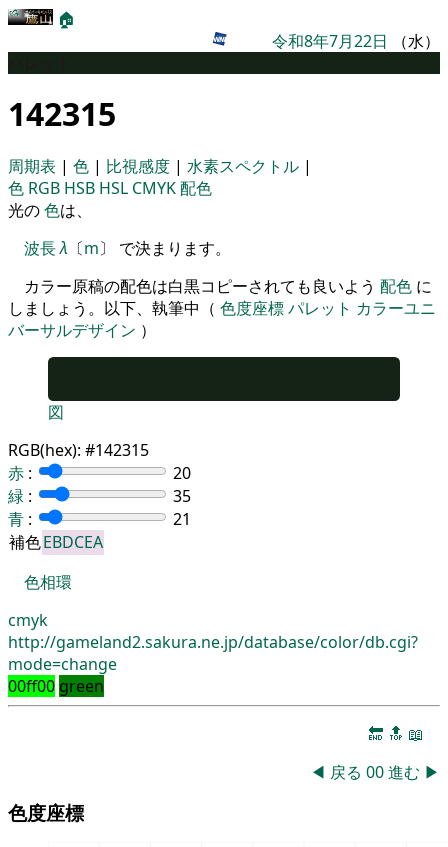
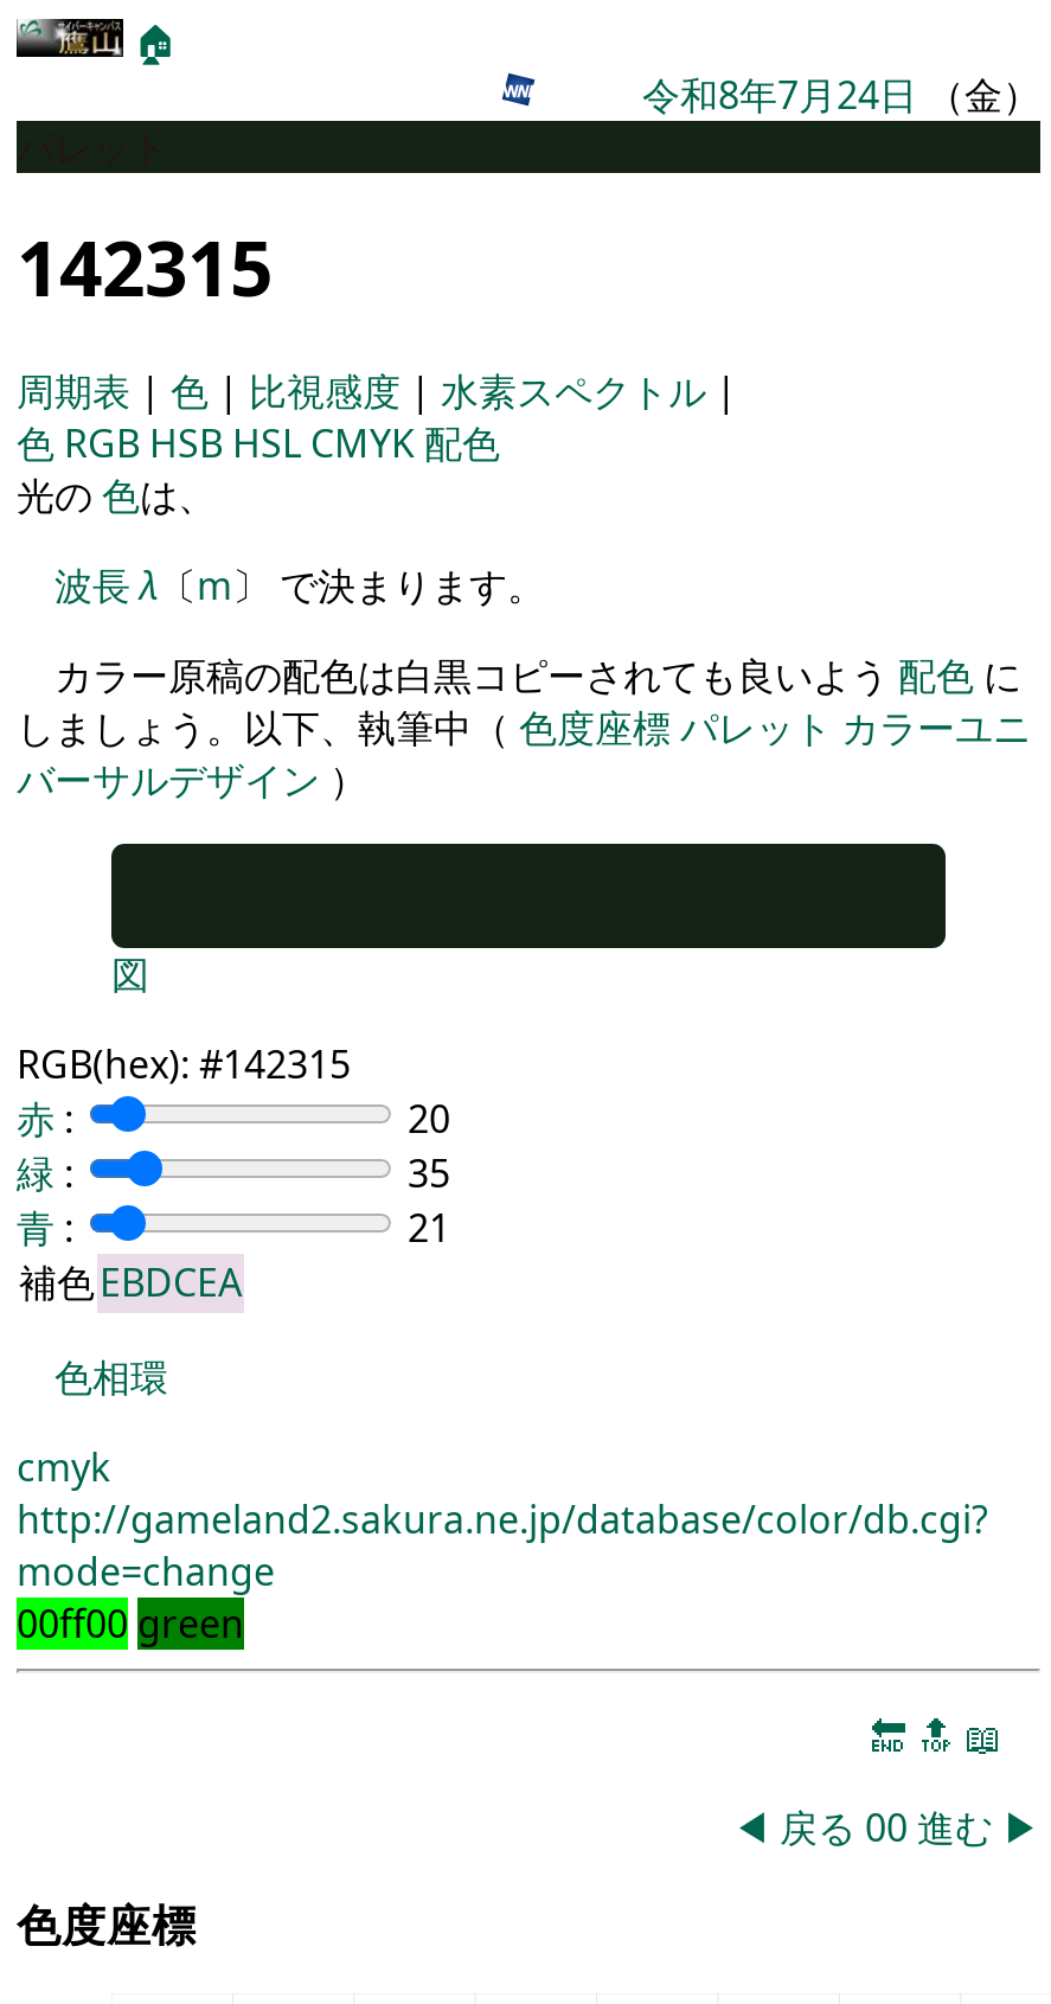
[272,30,440,52] 令和8年7月22日（水） -> [642,69,1040,121] 令和8年7月24日（金）

